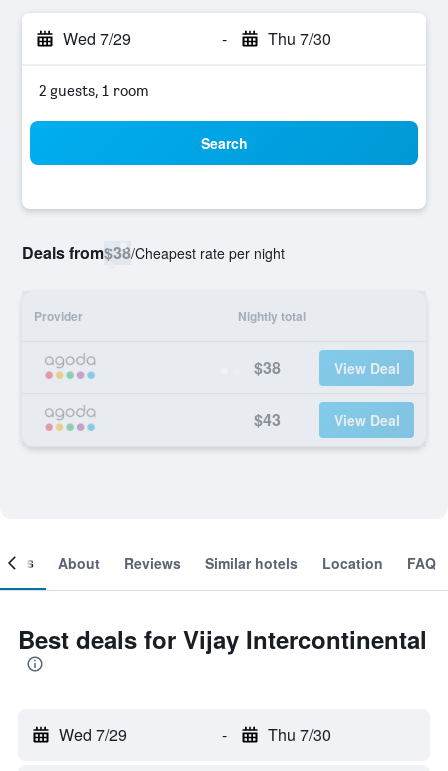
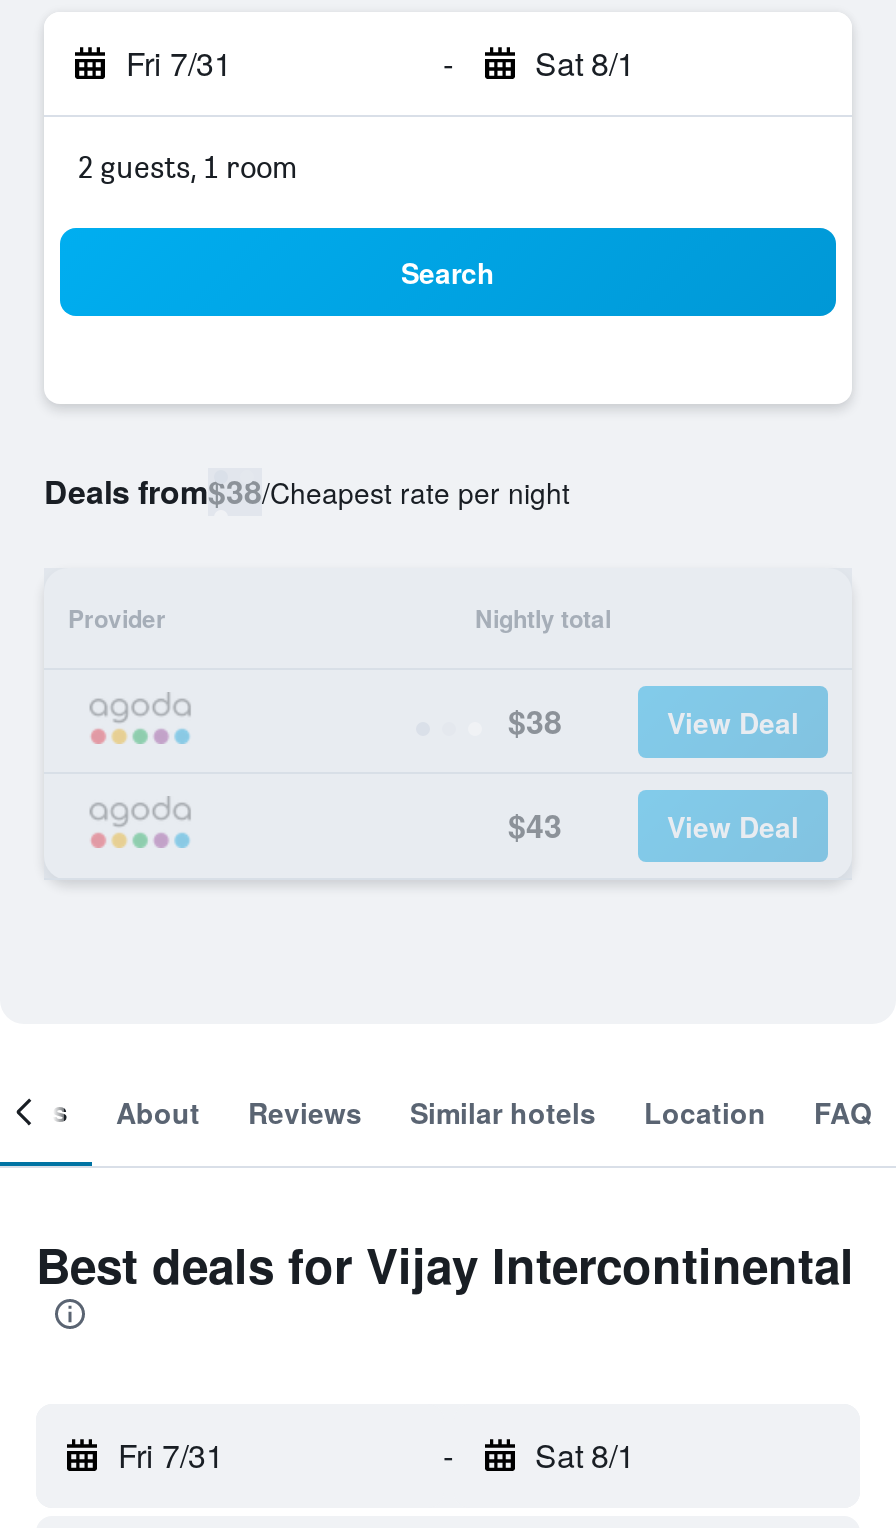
[63,27,131,50] Wed 7/29 -> [126,40,232,86] Fri 7/31
[267,27,330,50] Thu 7/30 -> [535,40,635,86] Sat 8/1
[59,723,127,746] Wed 7/29 -> [118,1432,224,1478] Fri 7/31
[267,723,330,746] Thu 7/30 -> [535,1432,635,1478] Sat 8/1

